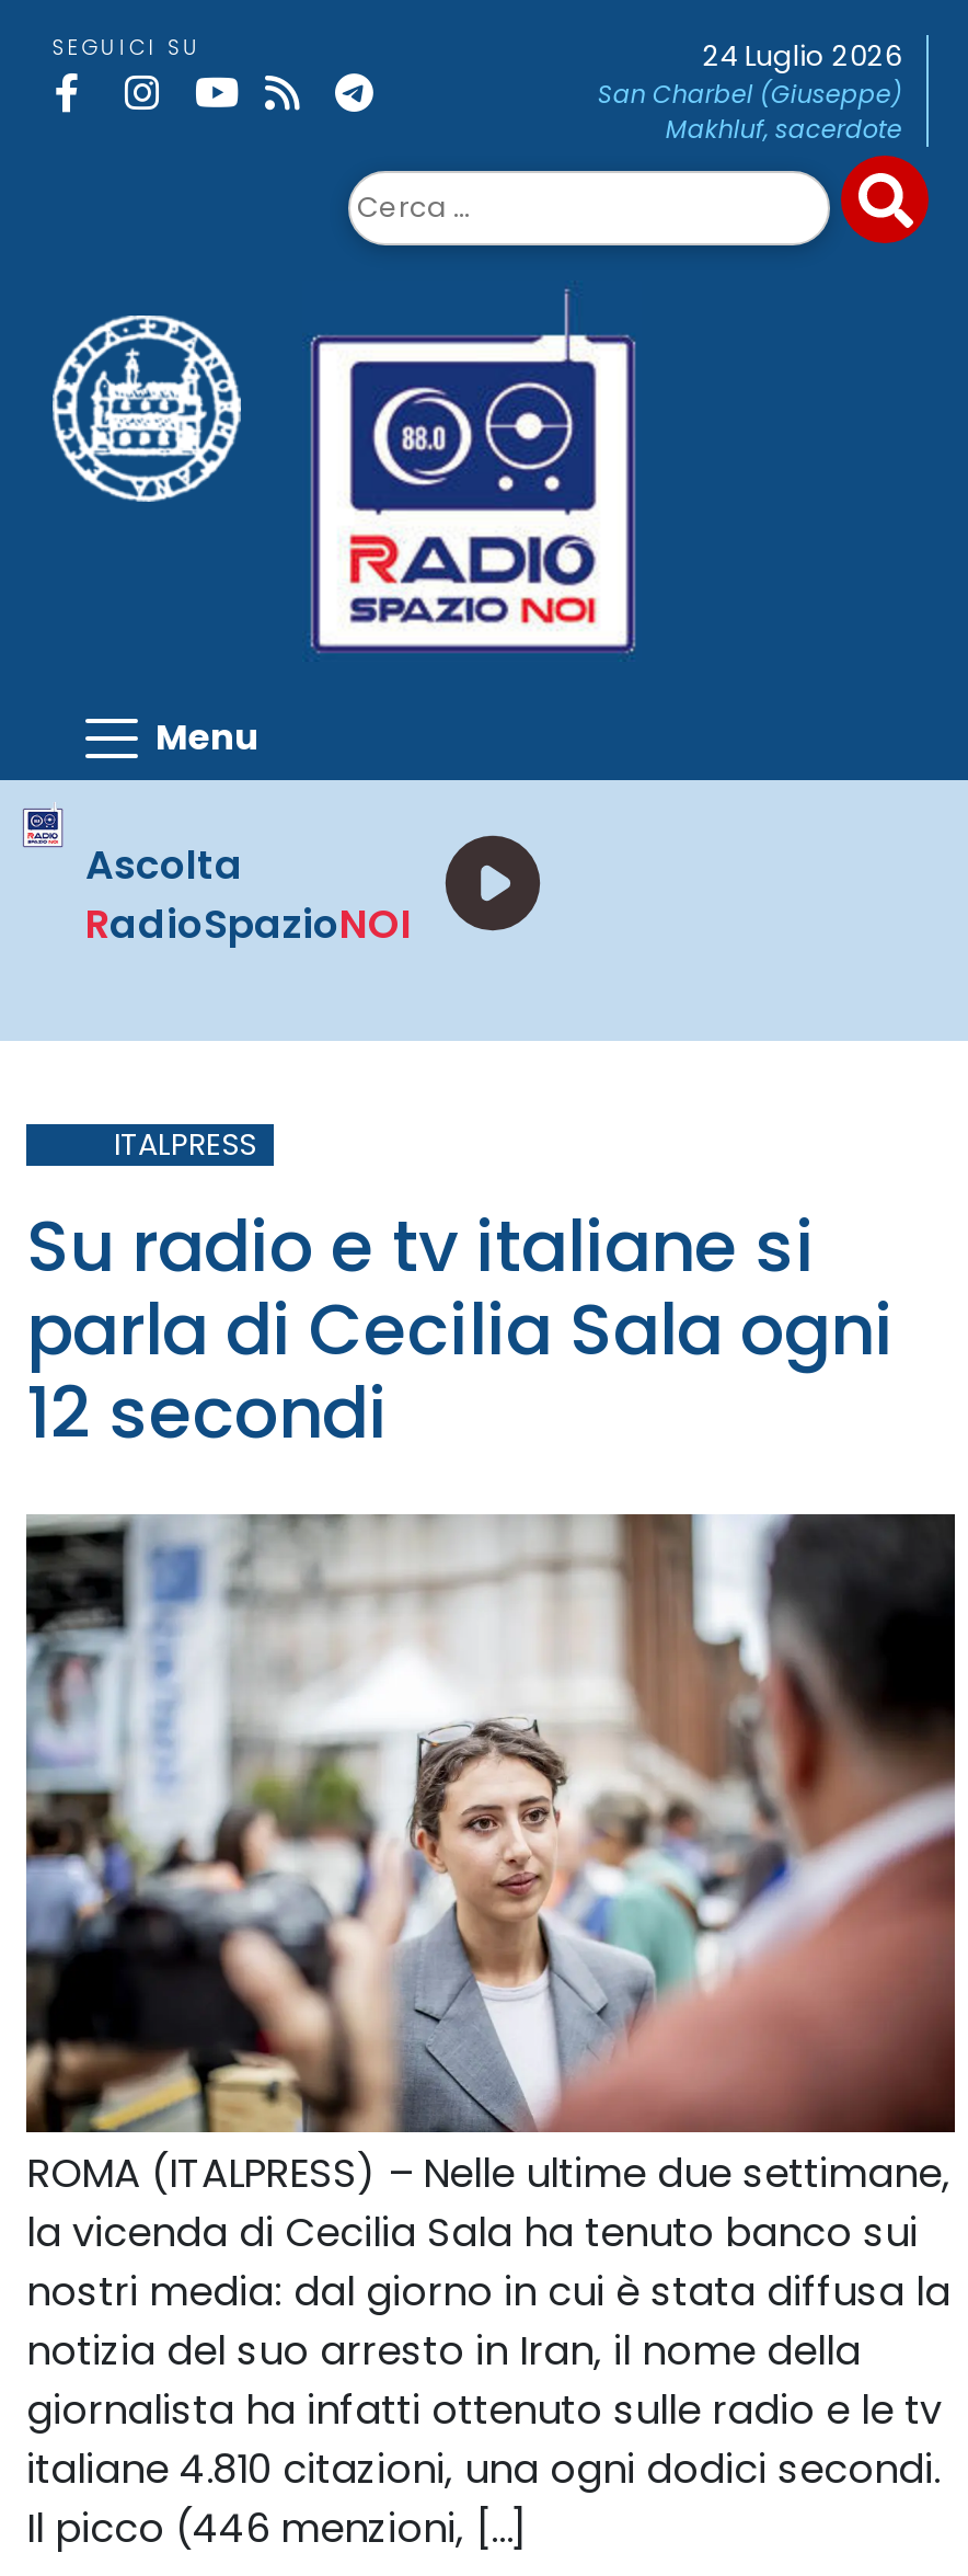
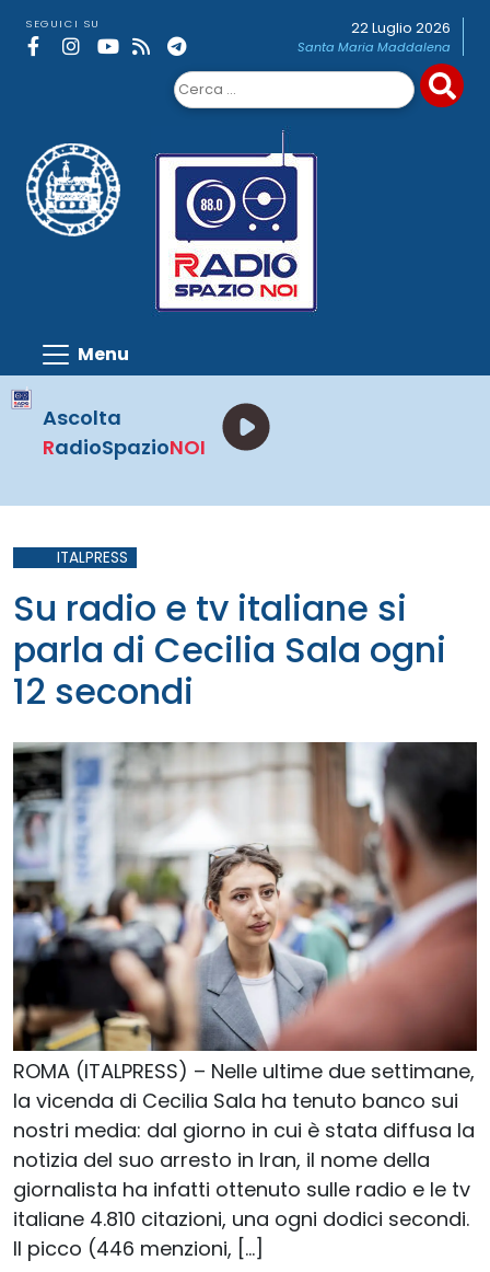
[597,37,902,147] 24 Luglio 2026 | San Charbel (Giuseppe) | Makhluf, sacerdote -> [297,19,450,56] 22 Luglio 2026 | Santa Maria Maddalena

